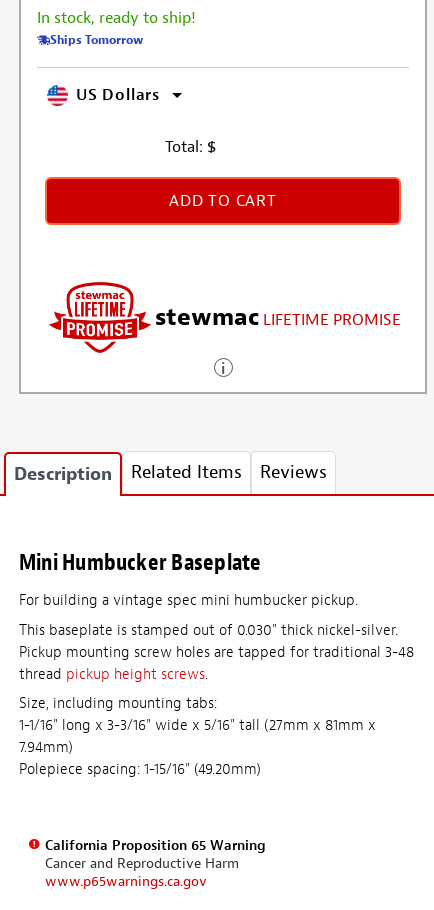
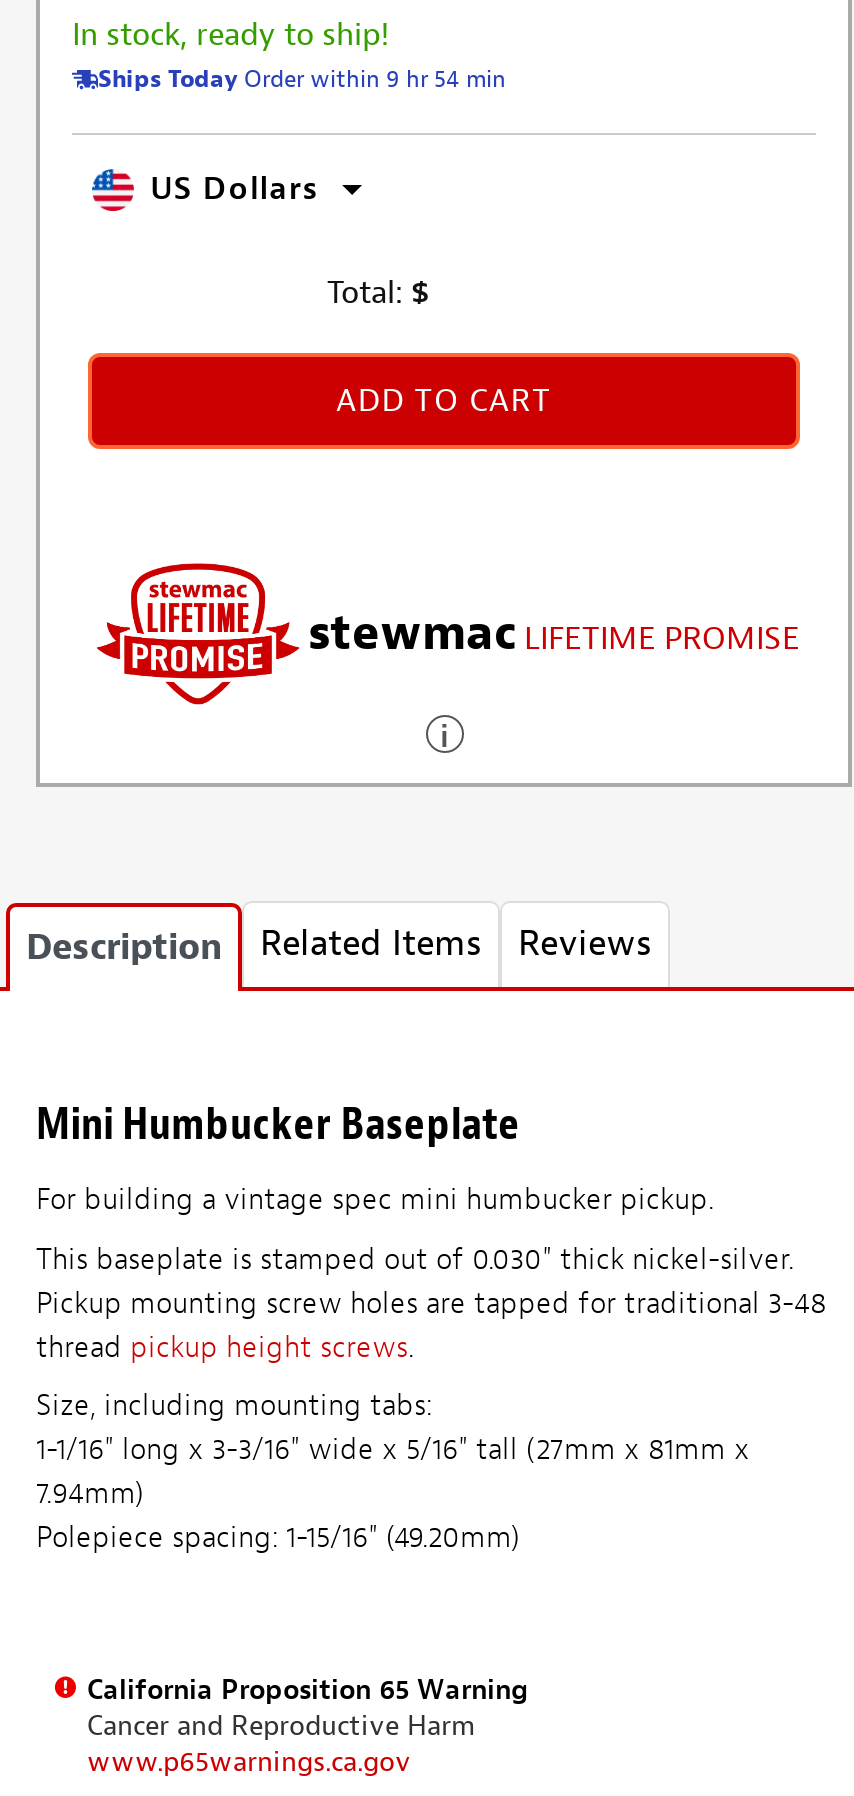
[50,32,143,48] Ships Tomorrow -> [98,63,506,95] Ships Today Order within 9 hr 54 min

